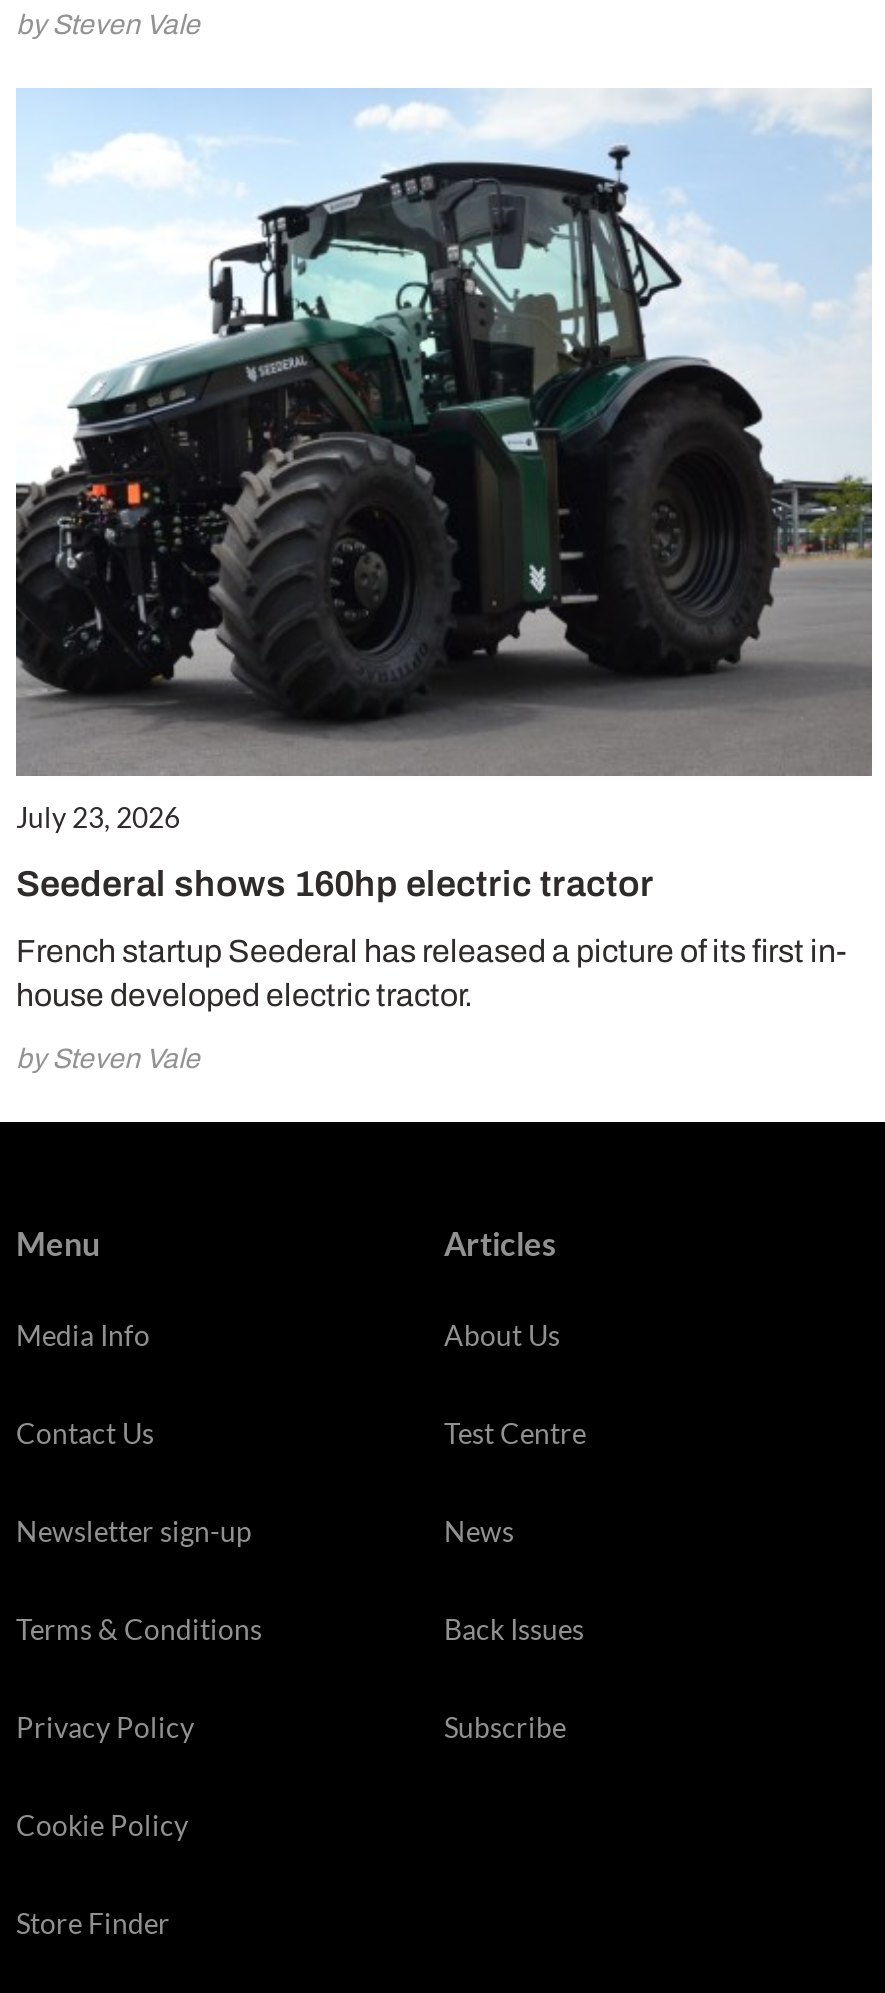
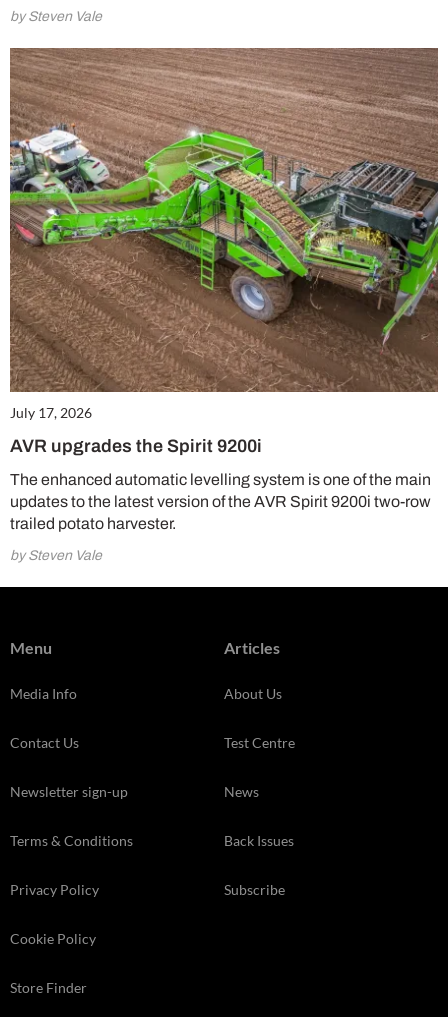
[16,88,872,834] [image] | July 23, 2026 -> [9,47,439,421] [image] | July 17, 2026
[16,864,654,904] Seederal shows 160hp electric tractor -> [10,436,262,456] AVR upgrades the Spirit 9200i
[16,934,846,1012] French startup Seederal has released a picture of its first in- | house developed electric tractor. -> [10,471,431,532] The enhanced automatic levelling system is one of the main | updates to the latest version of the AVR Spirit 9200i two-row | trailed potato harvester.

